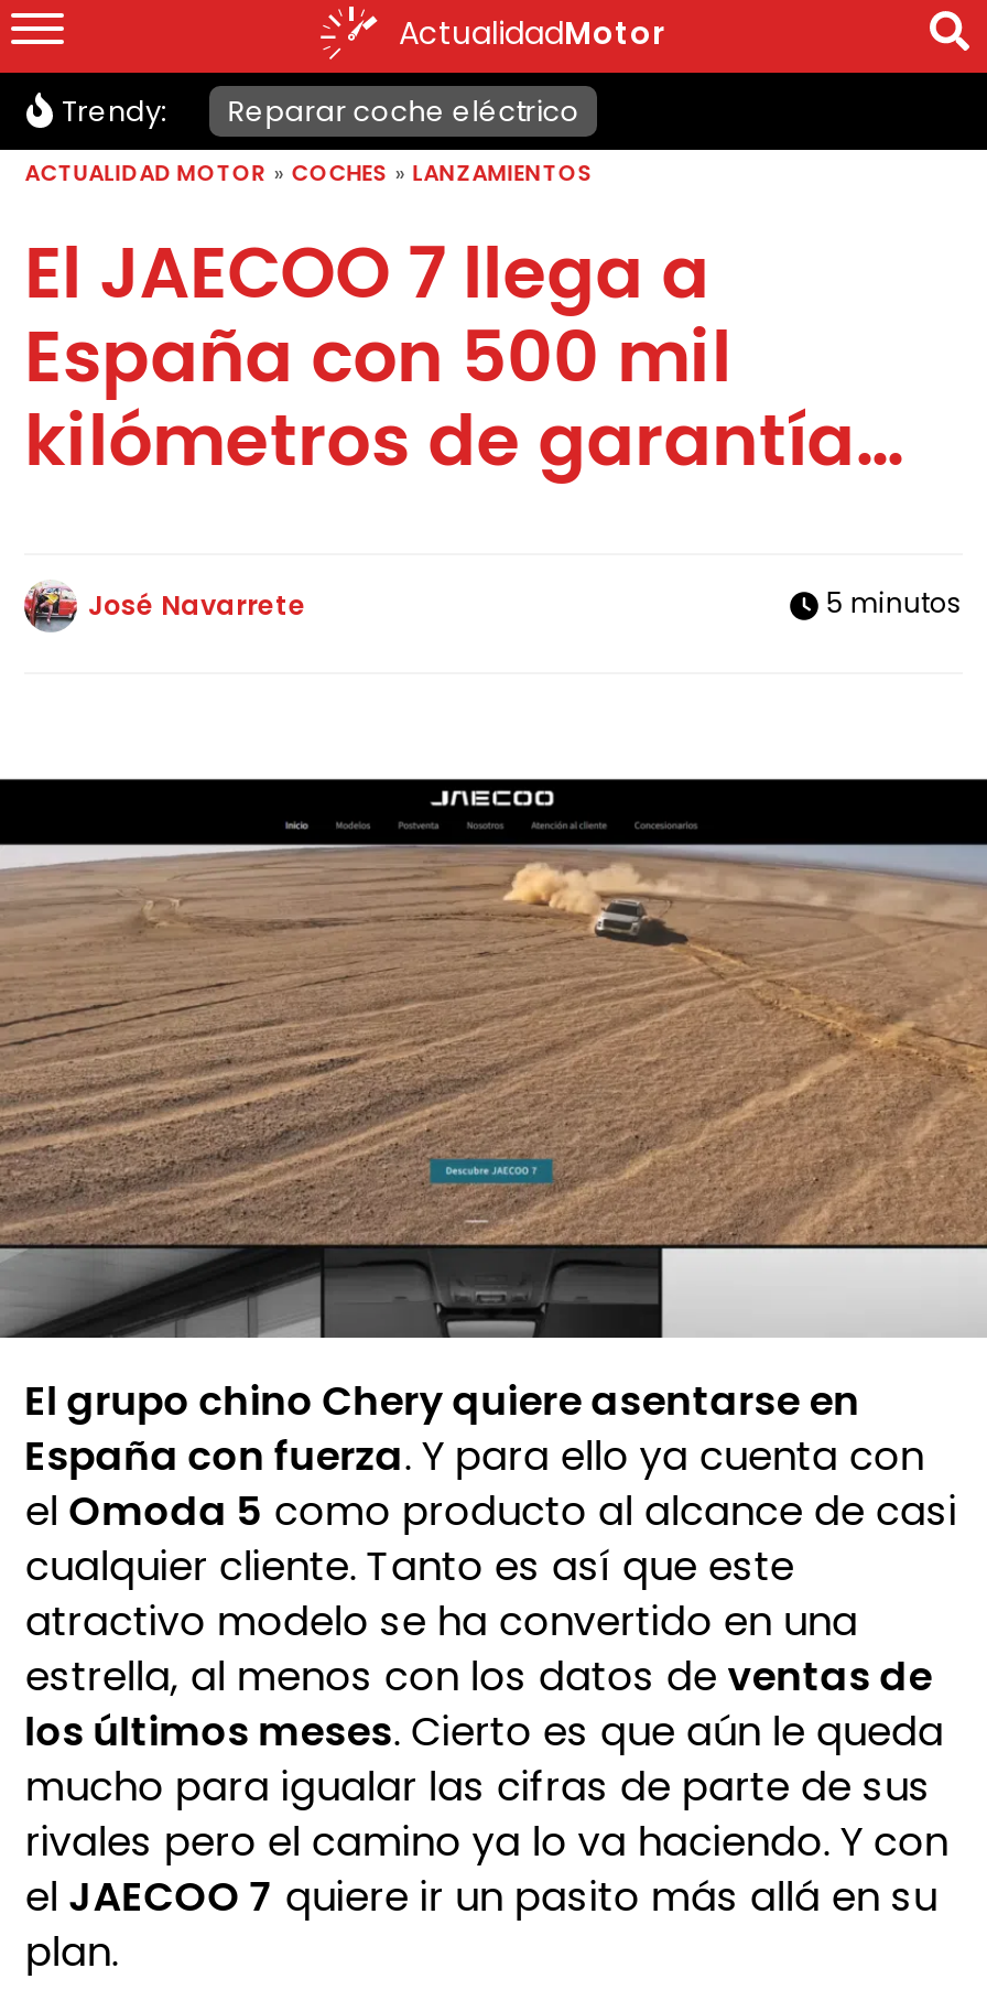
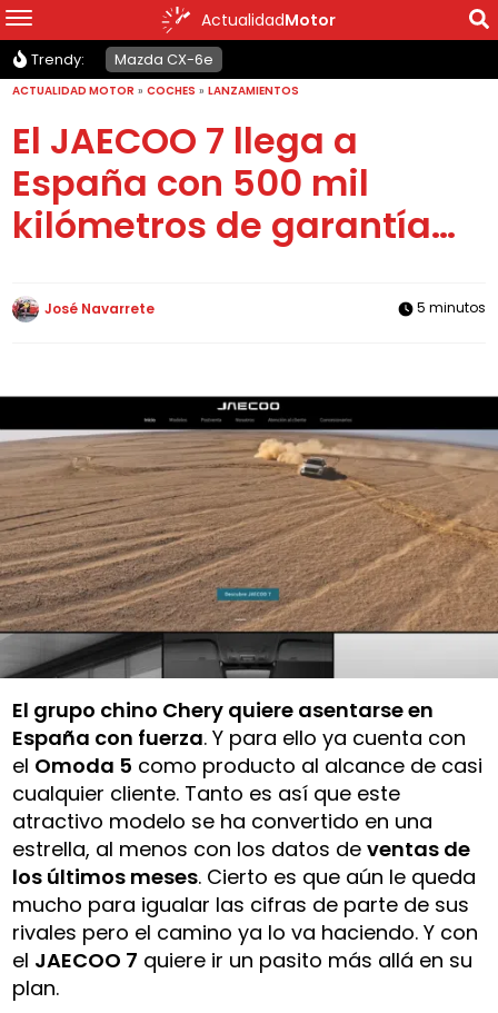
[227,93,580,130] Reparar coche eléctrico -> [115,50,214,69] Mazda CX-6e

